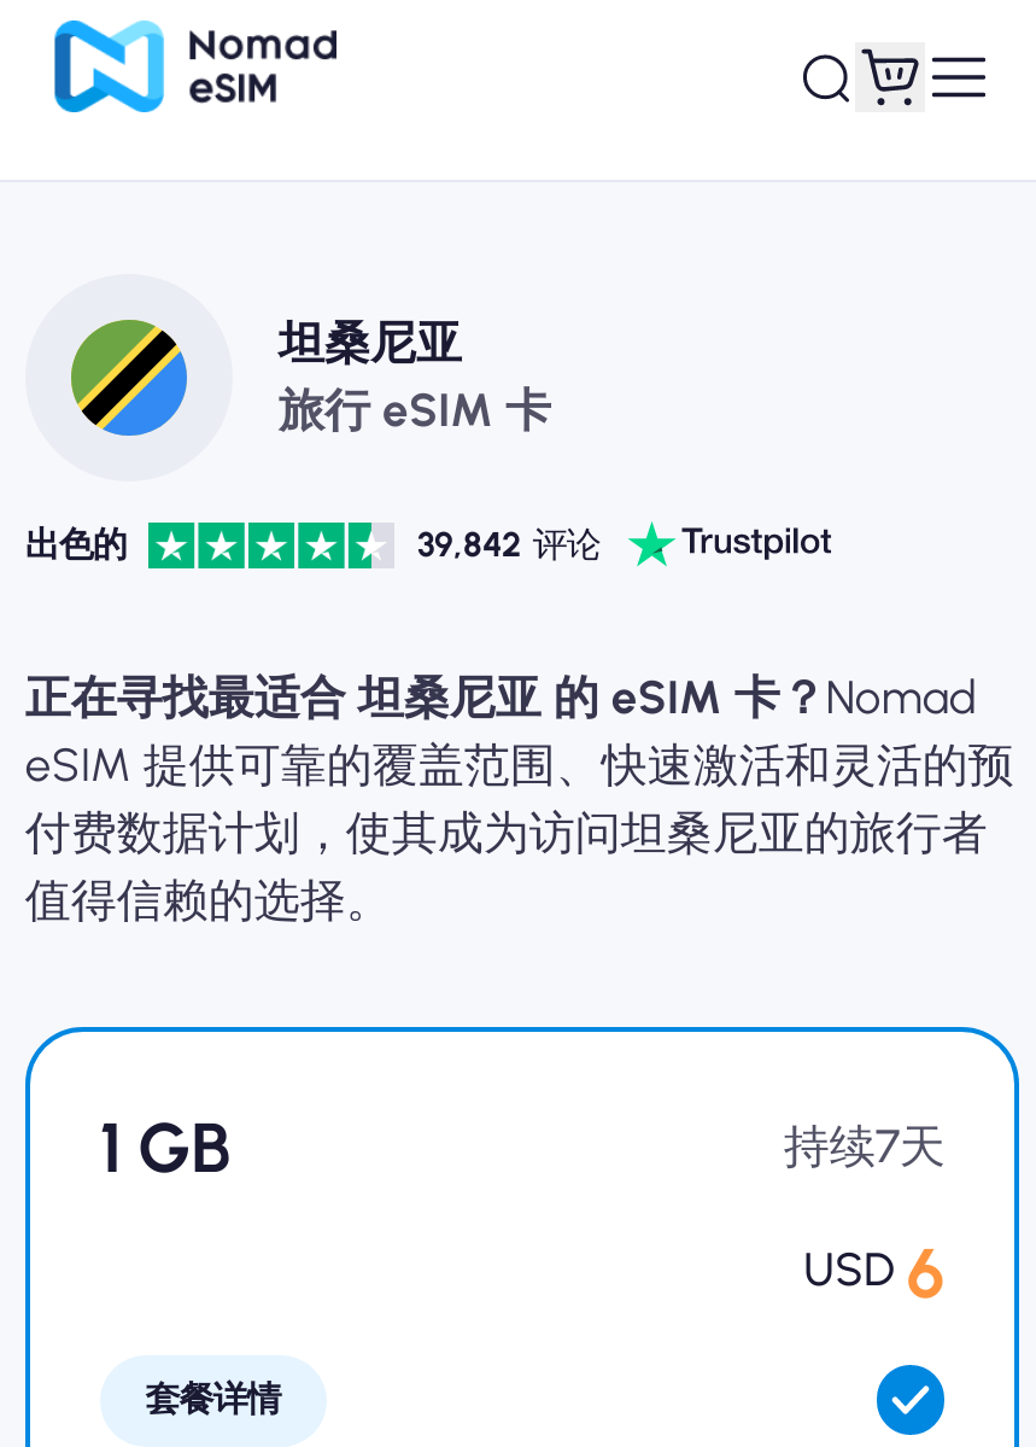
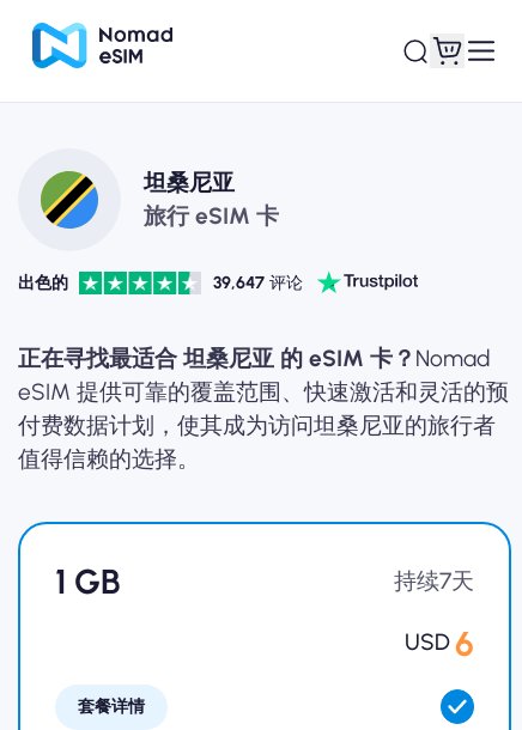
[417,521,600,565] 39,842 评论 -> [213,271,303,293] 39,647 评论

